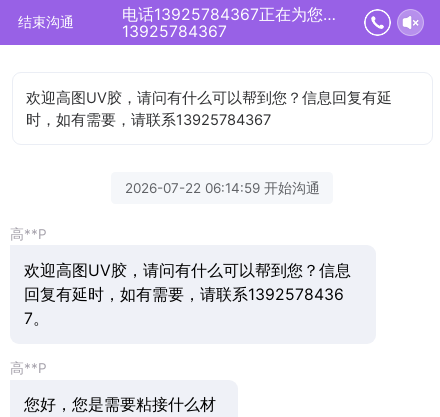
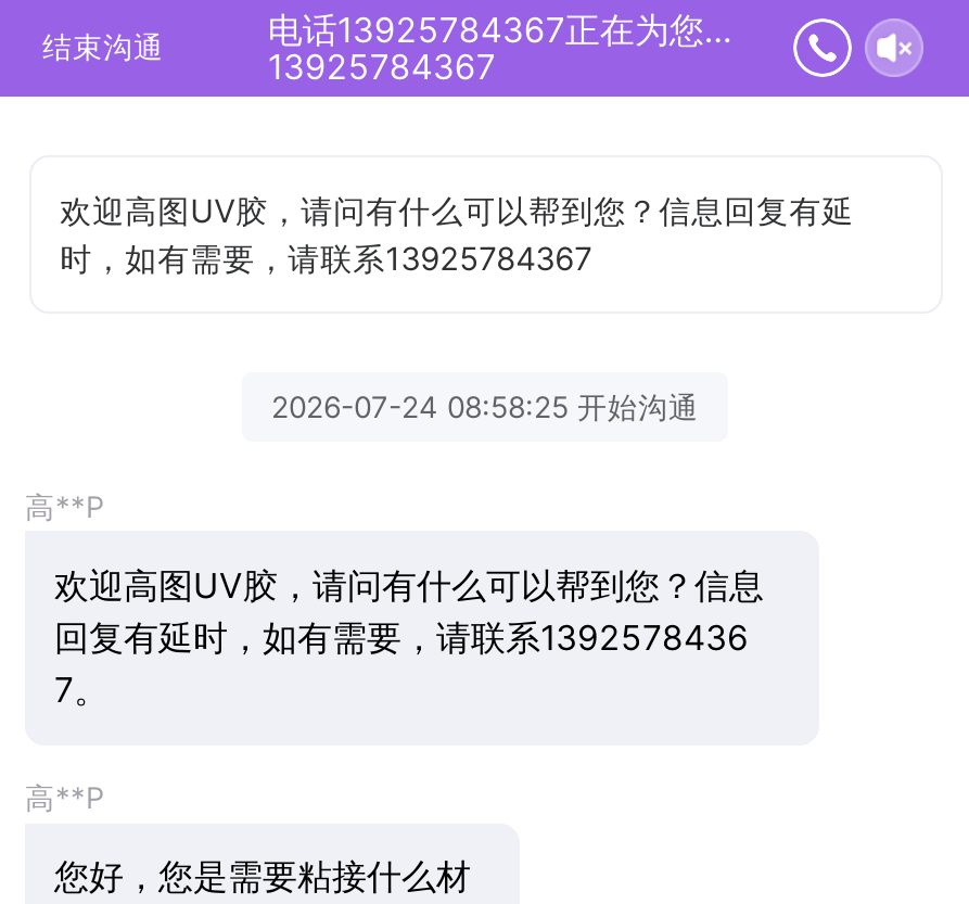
[124,180,319,196] 2026-07-22 06:14:59 开始沟通 -> [271,389,699,424] 2026-07-24 08:58:25 开始沟通

